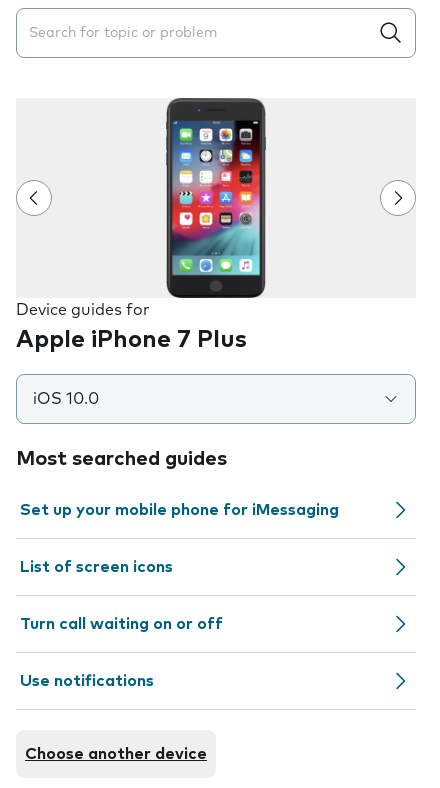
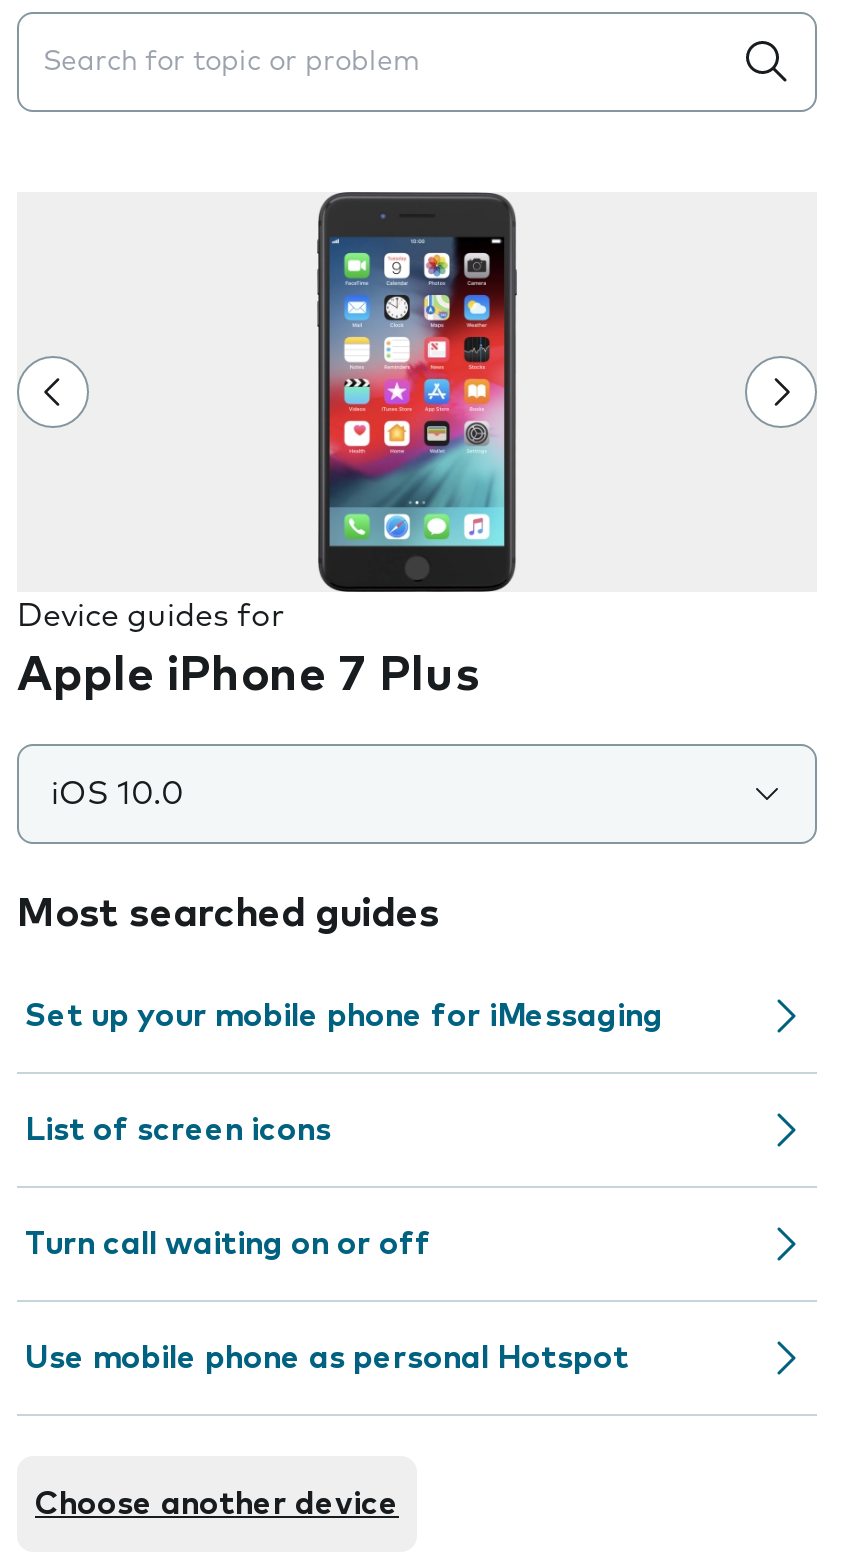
[20,673,154,689] Use notifications -> [25,1342,629,1374] Use mobile phone as personal Hotspot

